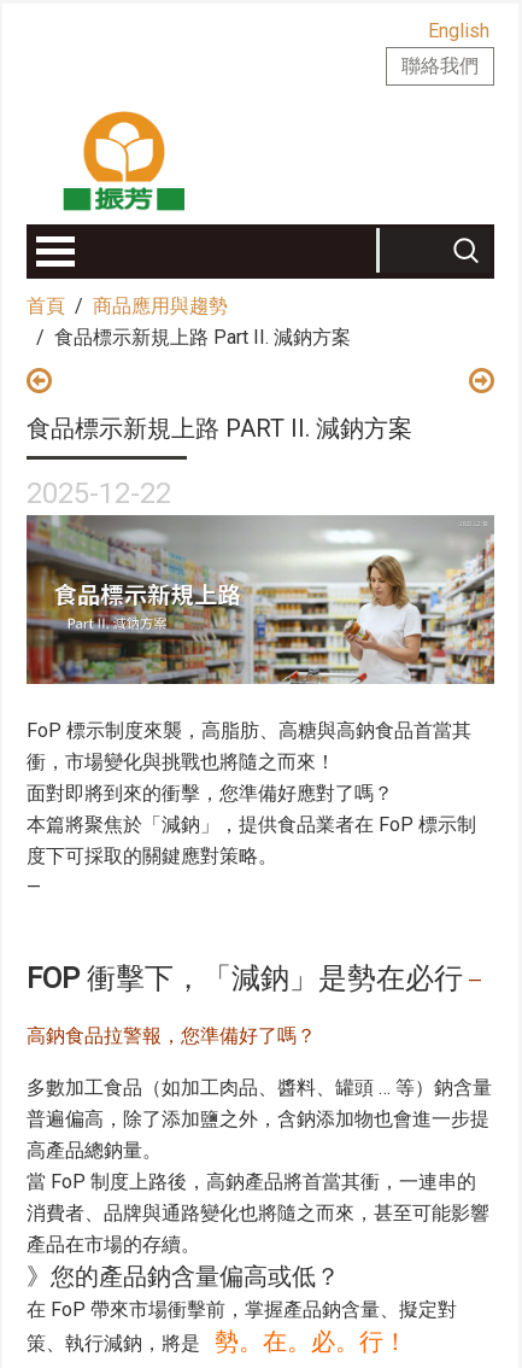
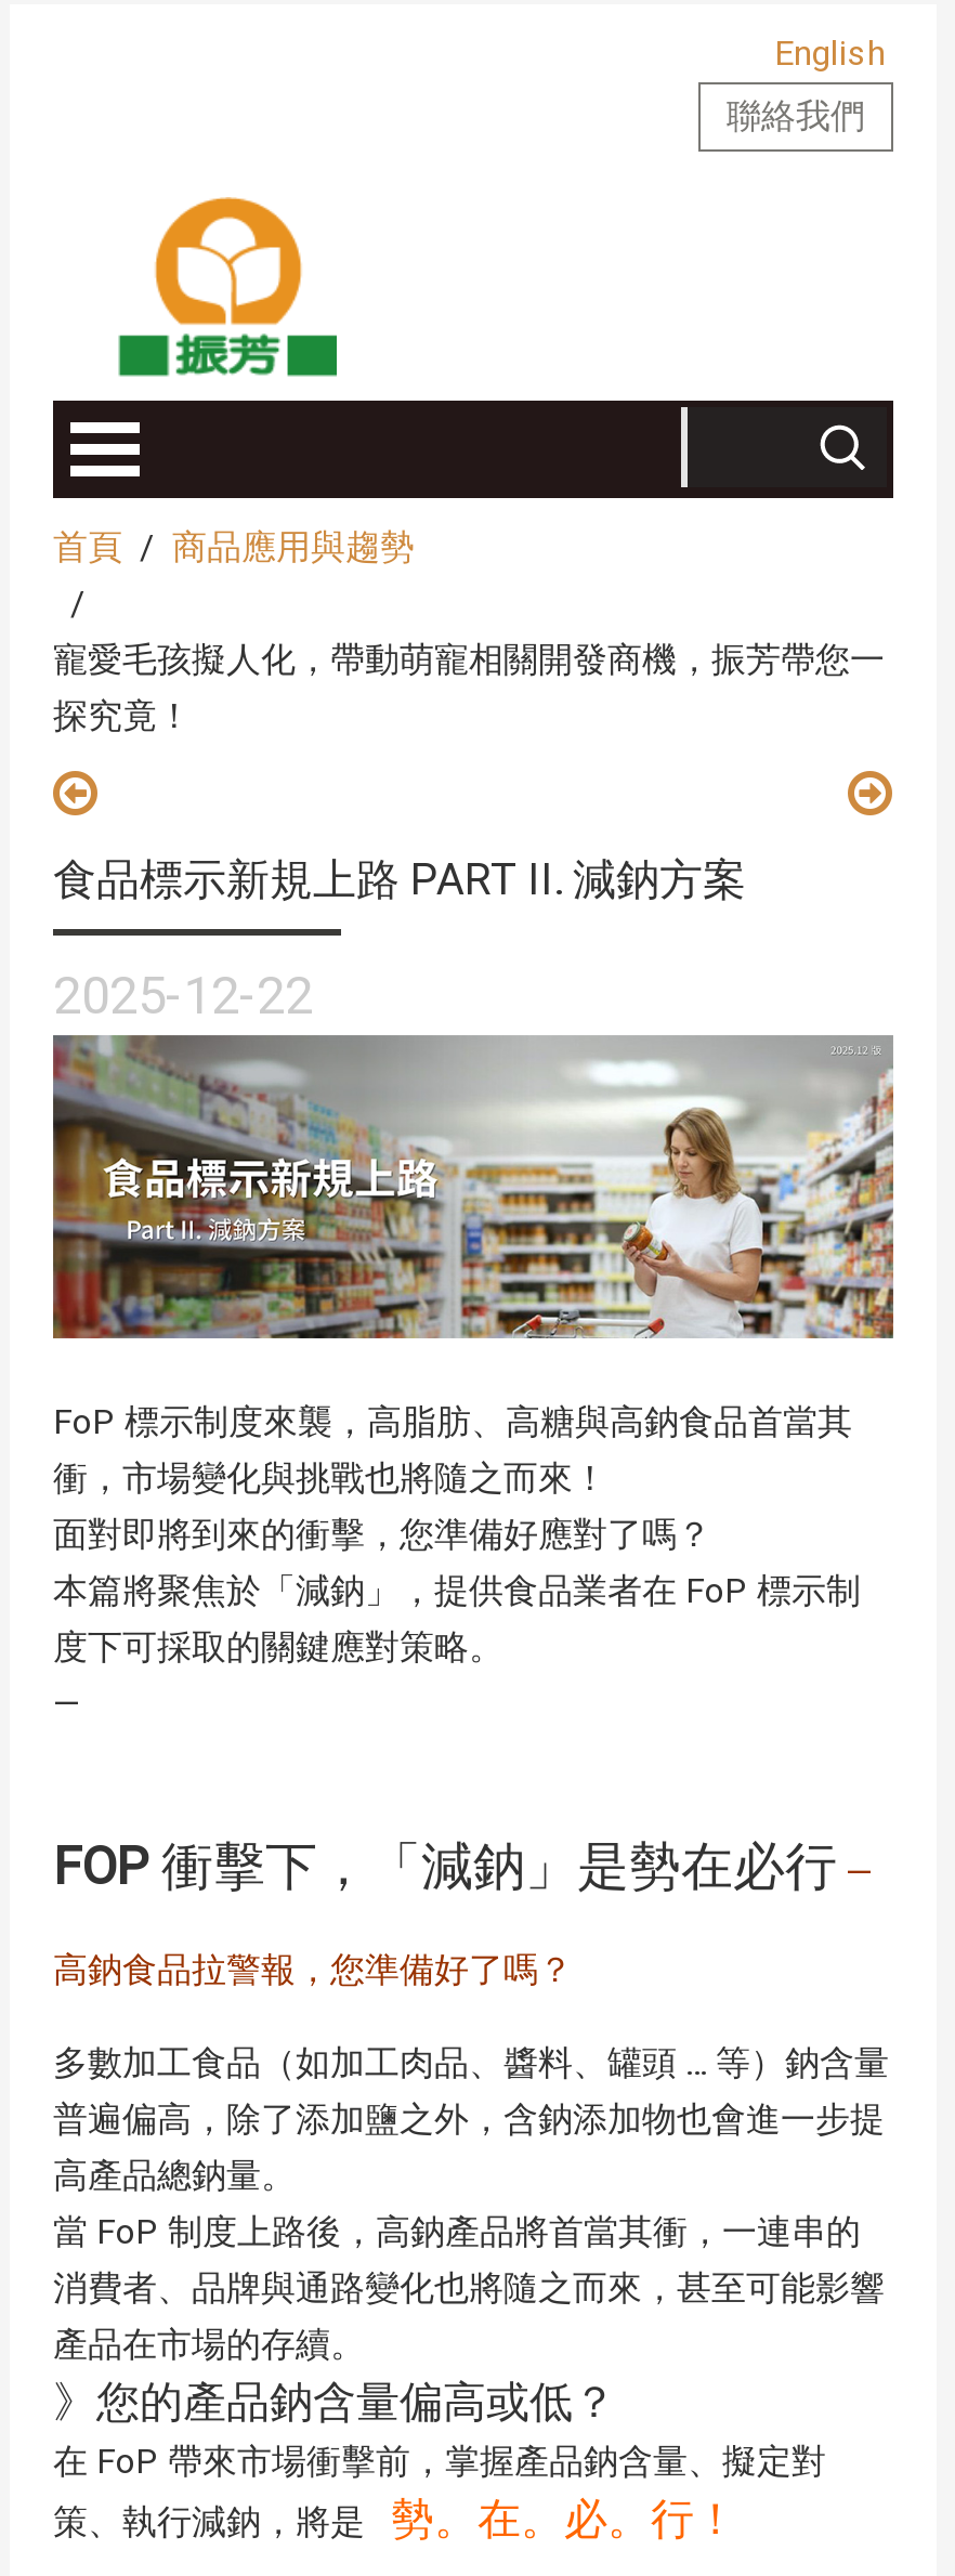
[54,326,351,349] 食品標示新規上路 Part II. 減鈉方案 -> [53,639,885,736] 寵愛毛孩擬人化，帶動萌寵相關開發商機，振芳帶您一 | 探究竟！

